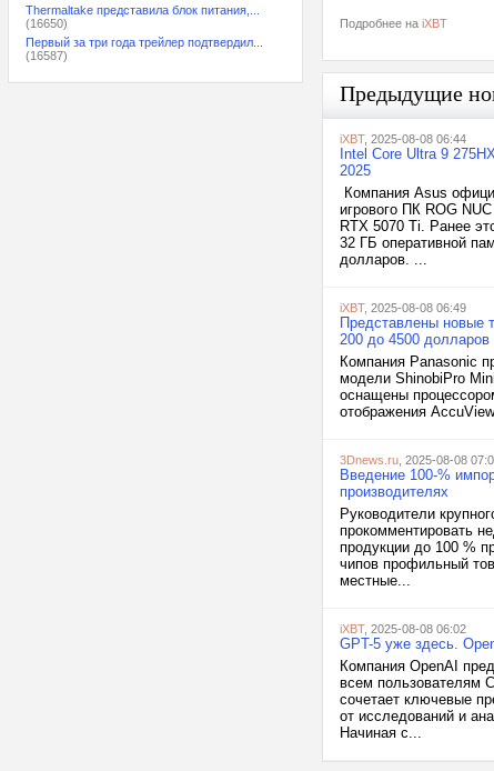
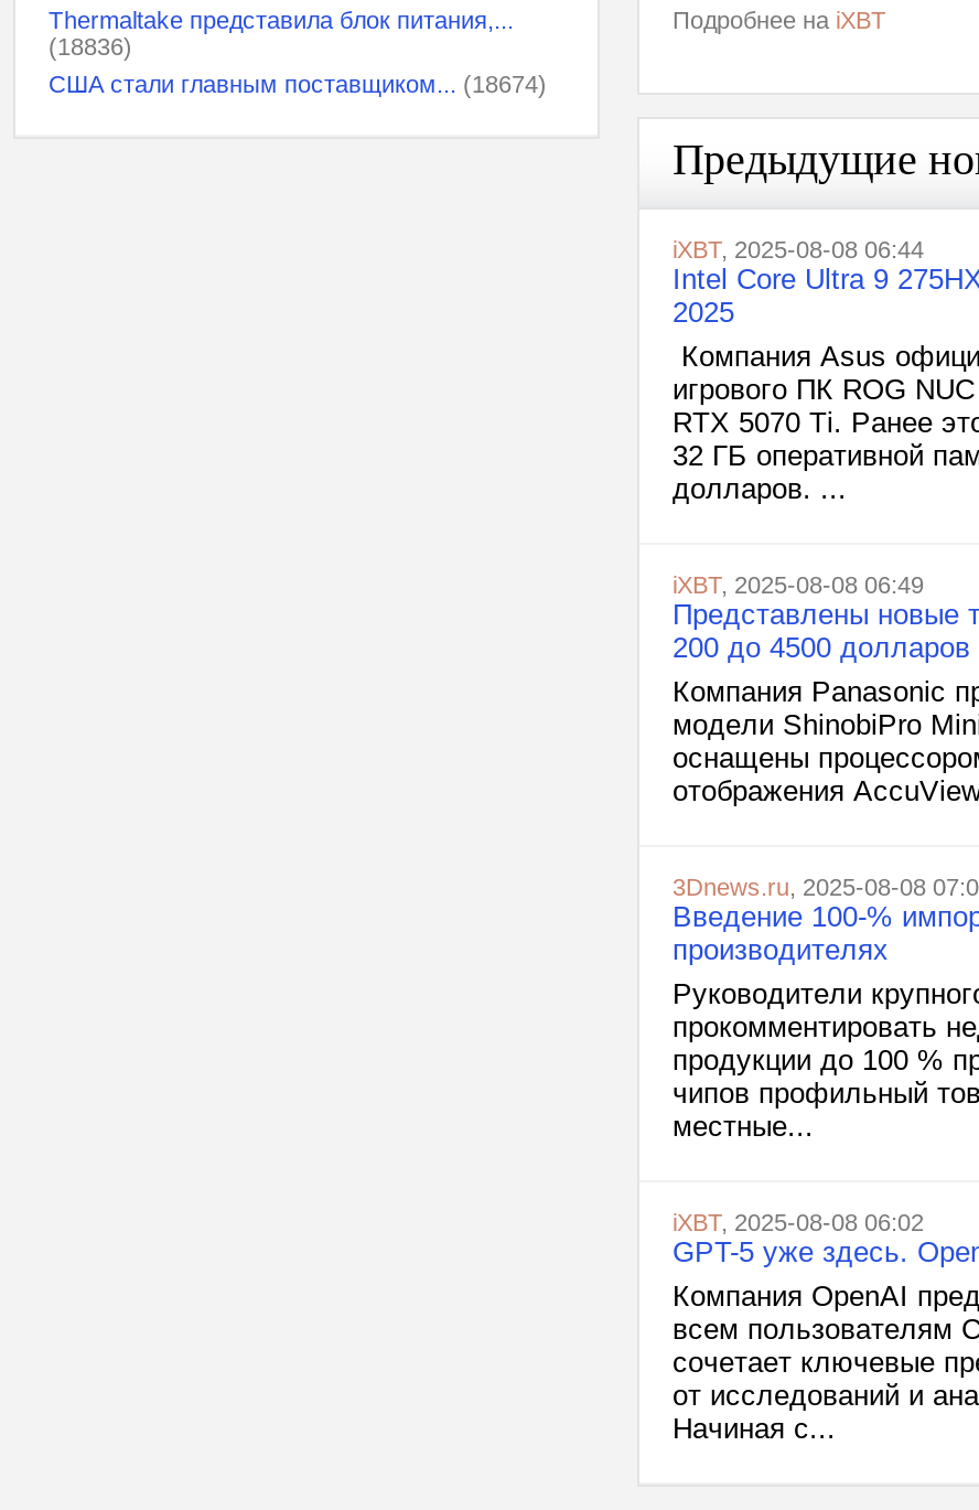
[26,17,263,62] (16650) | Первый за три года трейлер подтвердил... | (16587) -> [49,33,547,97] (18836) | США стали главным поставщиком... (18674)

